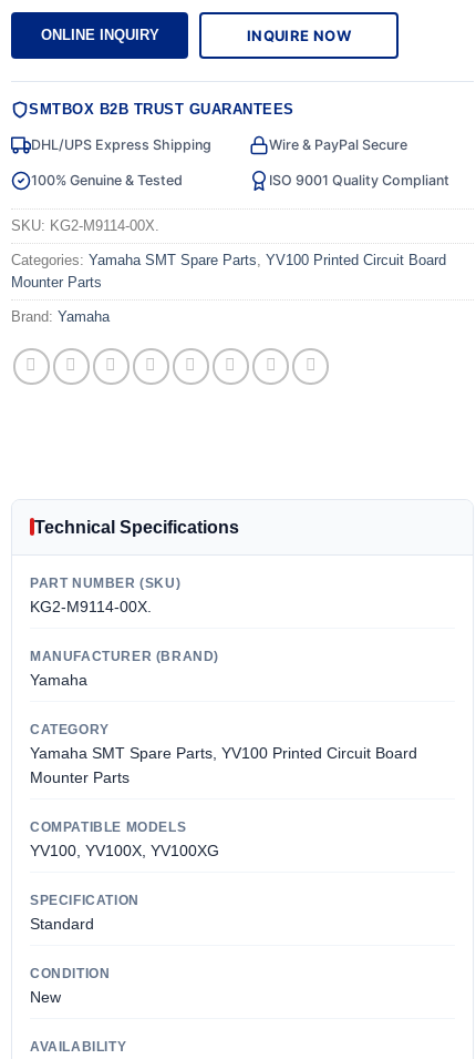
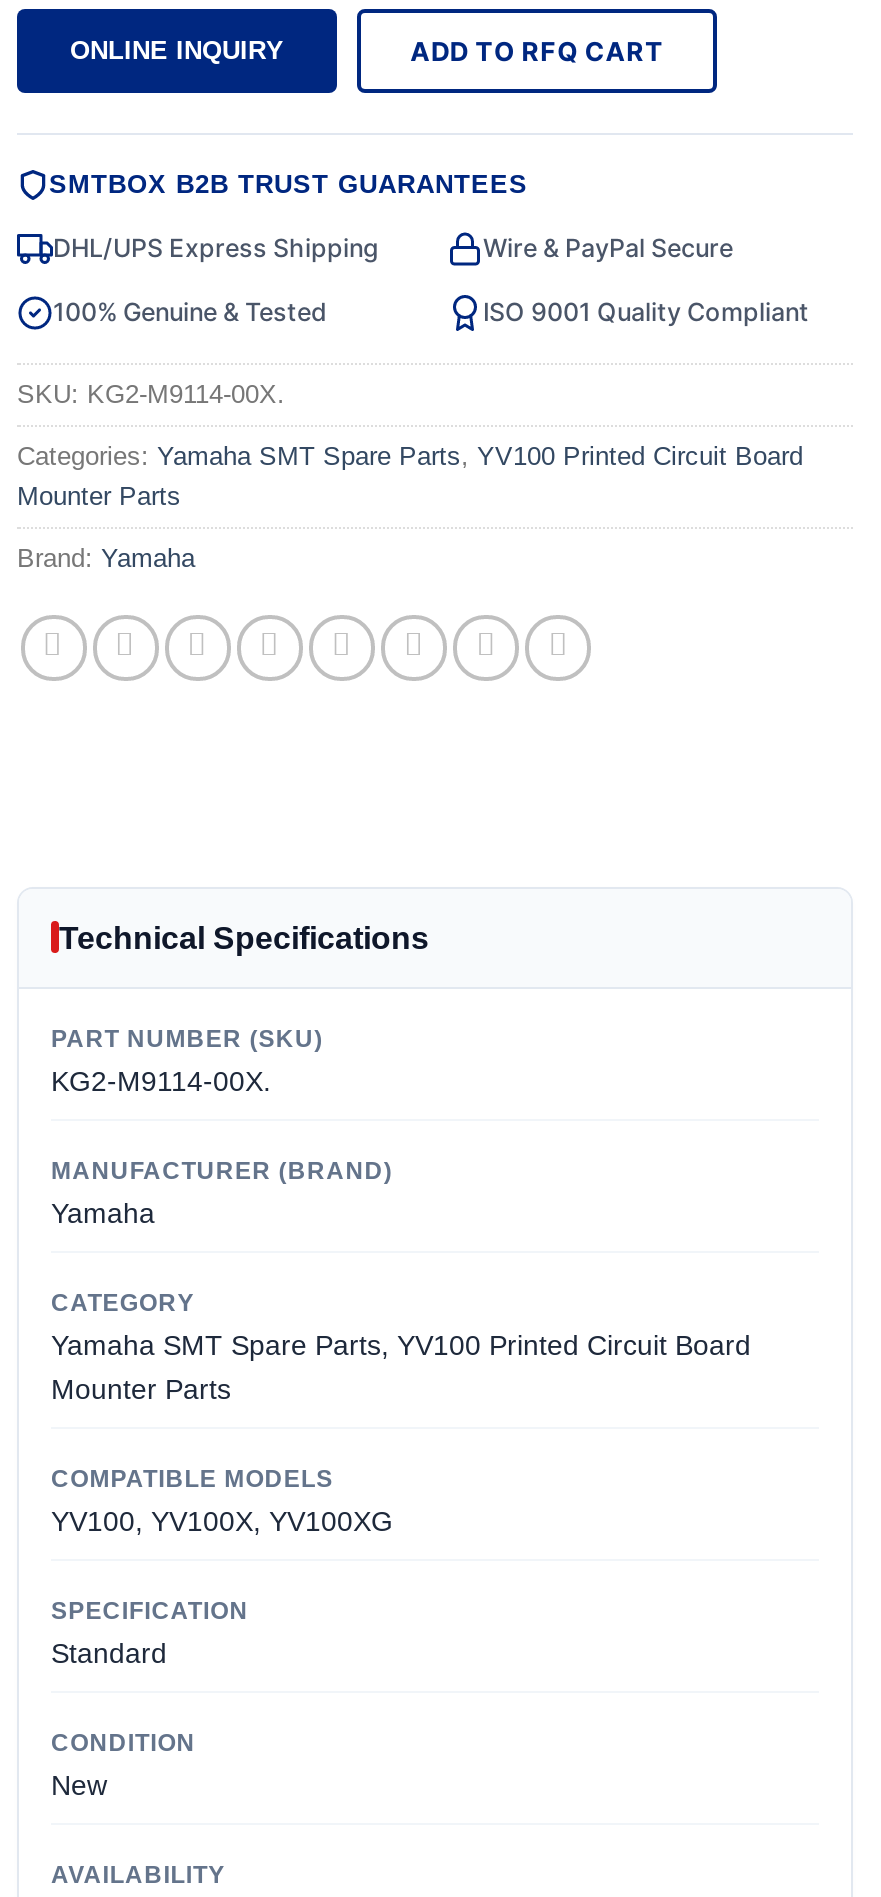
[247,26,351,44] INQUIRE NOW -> [410,34,664,66] ADD TO RFQ CART

